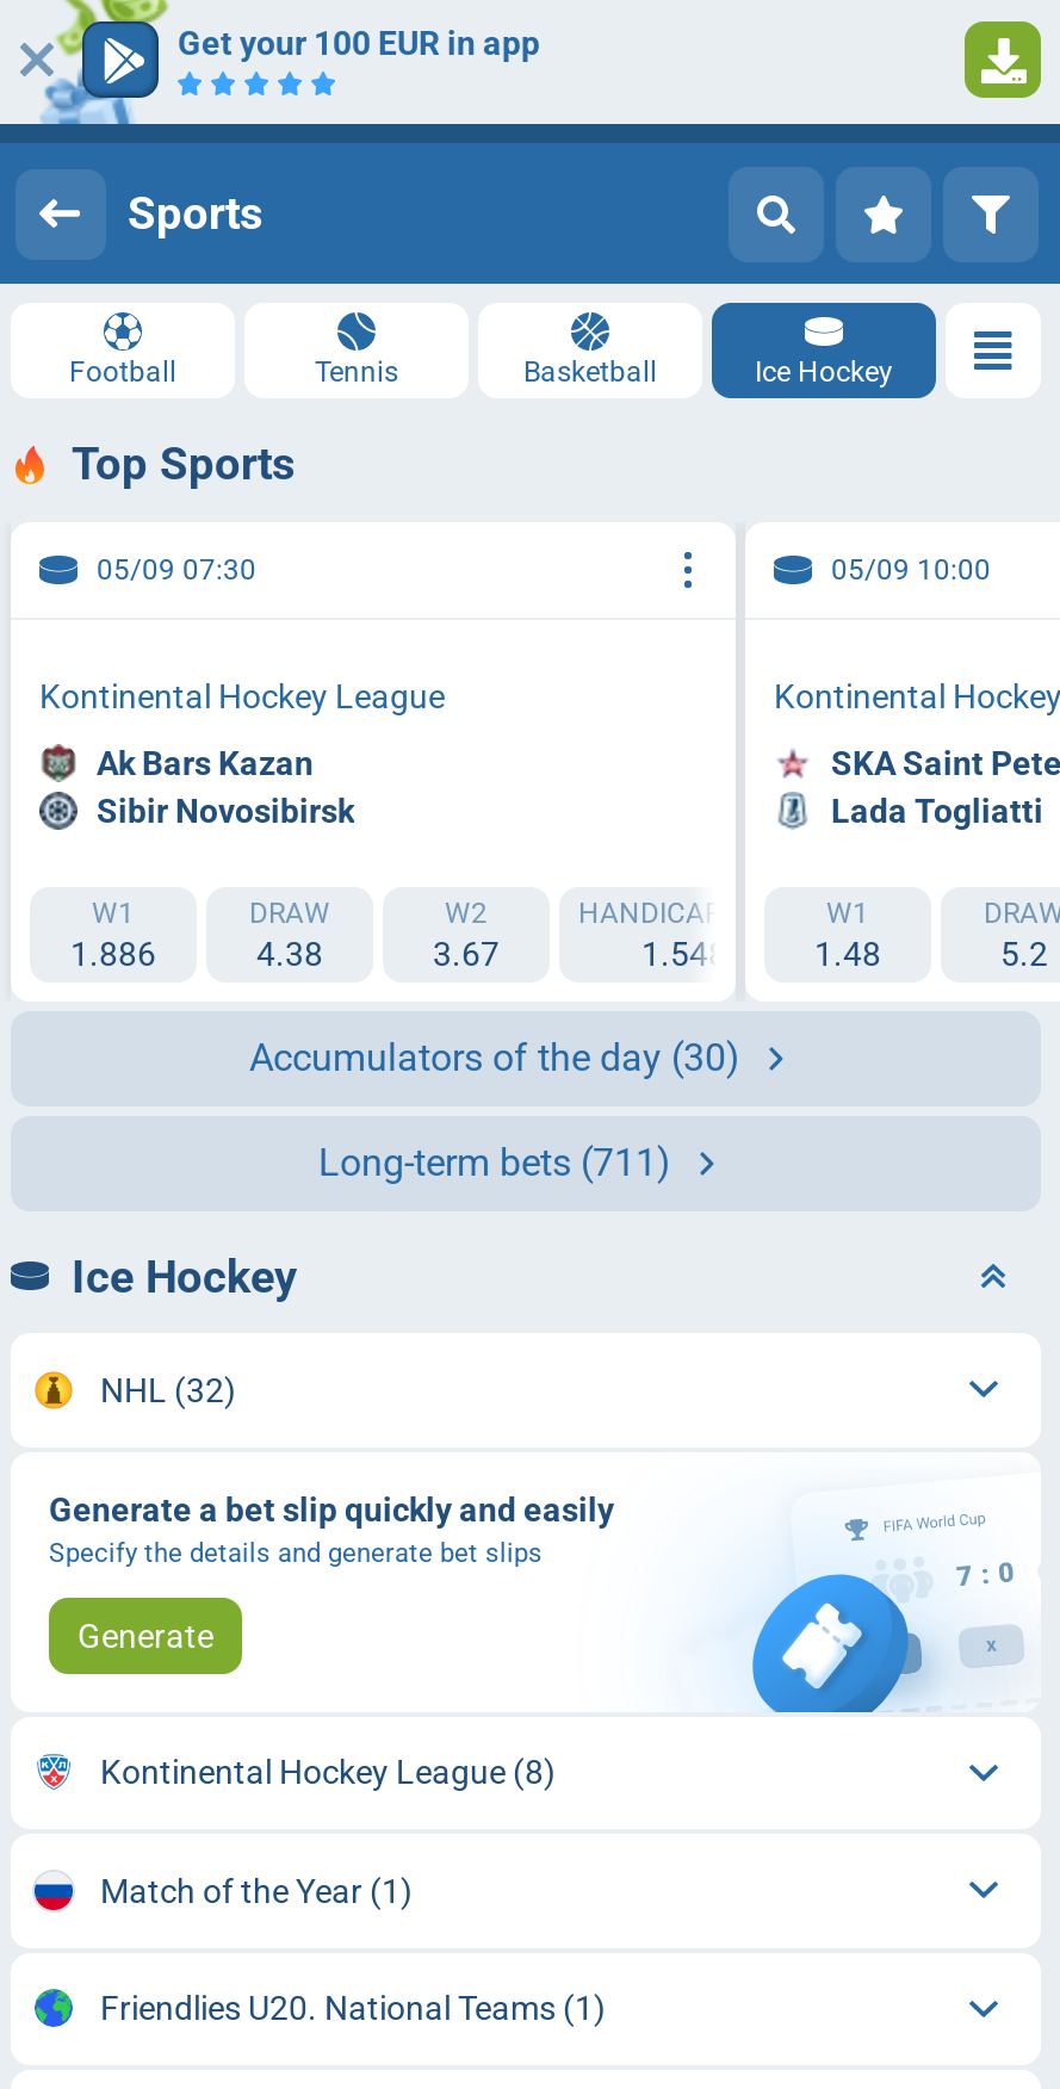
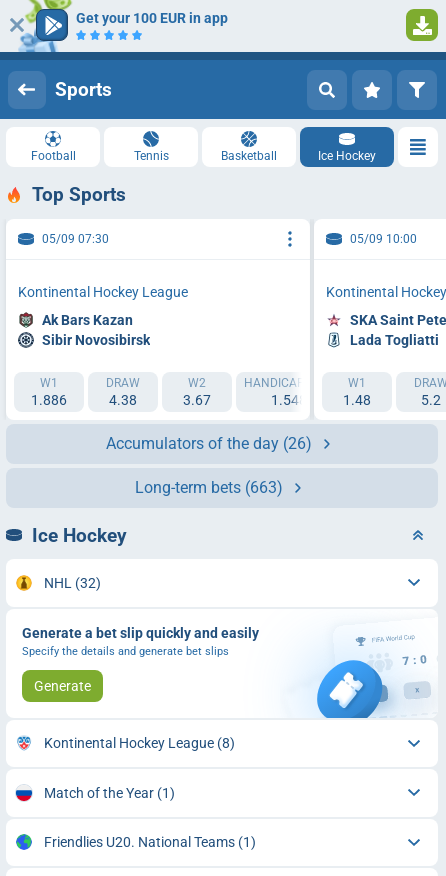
[249,1034,740,1079] Accumulators of the day (30) -> [106,433,312,452] Accumulators of the day (26)
[318,1139,671,1184] Long-term bets (711) -> [135,477,283,496] Long-term bets (663)

